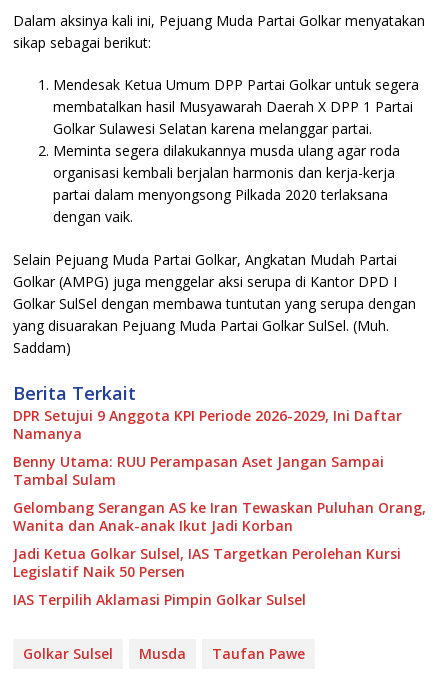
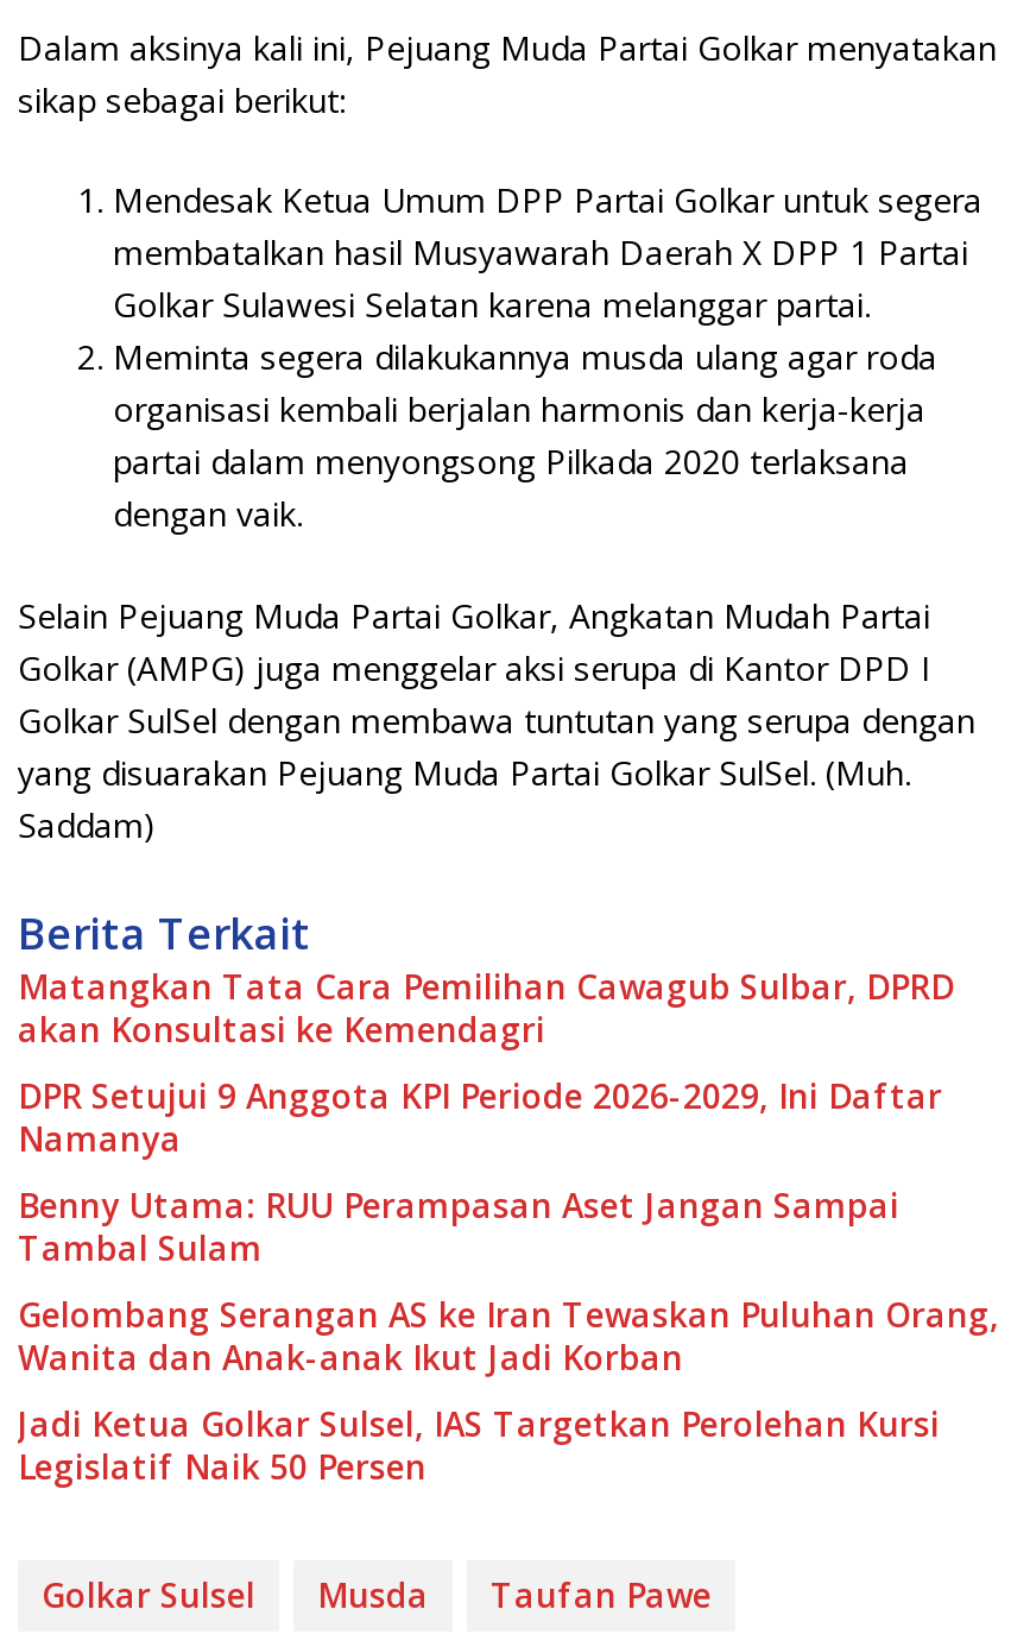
none -> [18,963,954,1051] Matangkan Tata Cara Pemilihan Cawagub Sulbar, DPRD | akan Konsultasi ke Kemendagri
moved [13,406,426,581] -> [18,1073,999,1488]: DPR Setujui 9 Anggota KPI Periode 2026-2029, Ini Daftar | Namanya | Benny Utama: RUU Perampasan Aset Jangan Sampai | Tambal Sulam | Gelombang Serangan AS ke Iran Tewaskan Puluhan Orang, | Wanita dan Anak-anak Ikut Jadi Korban | Jadi Ketua Golkar Sulsel, IAS Targetkan Perolehan Kursi | Legislatif Naik 50 Persen
[13,590,306,609] IAS Terpilih Aklamasi Pimpin Golkar Sulsel -> none

